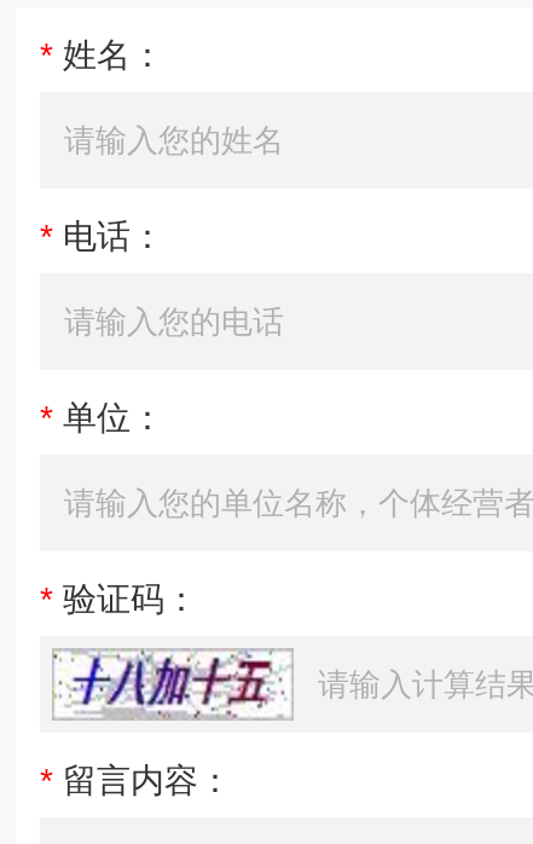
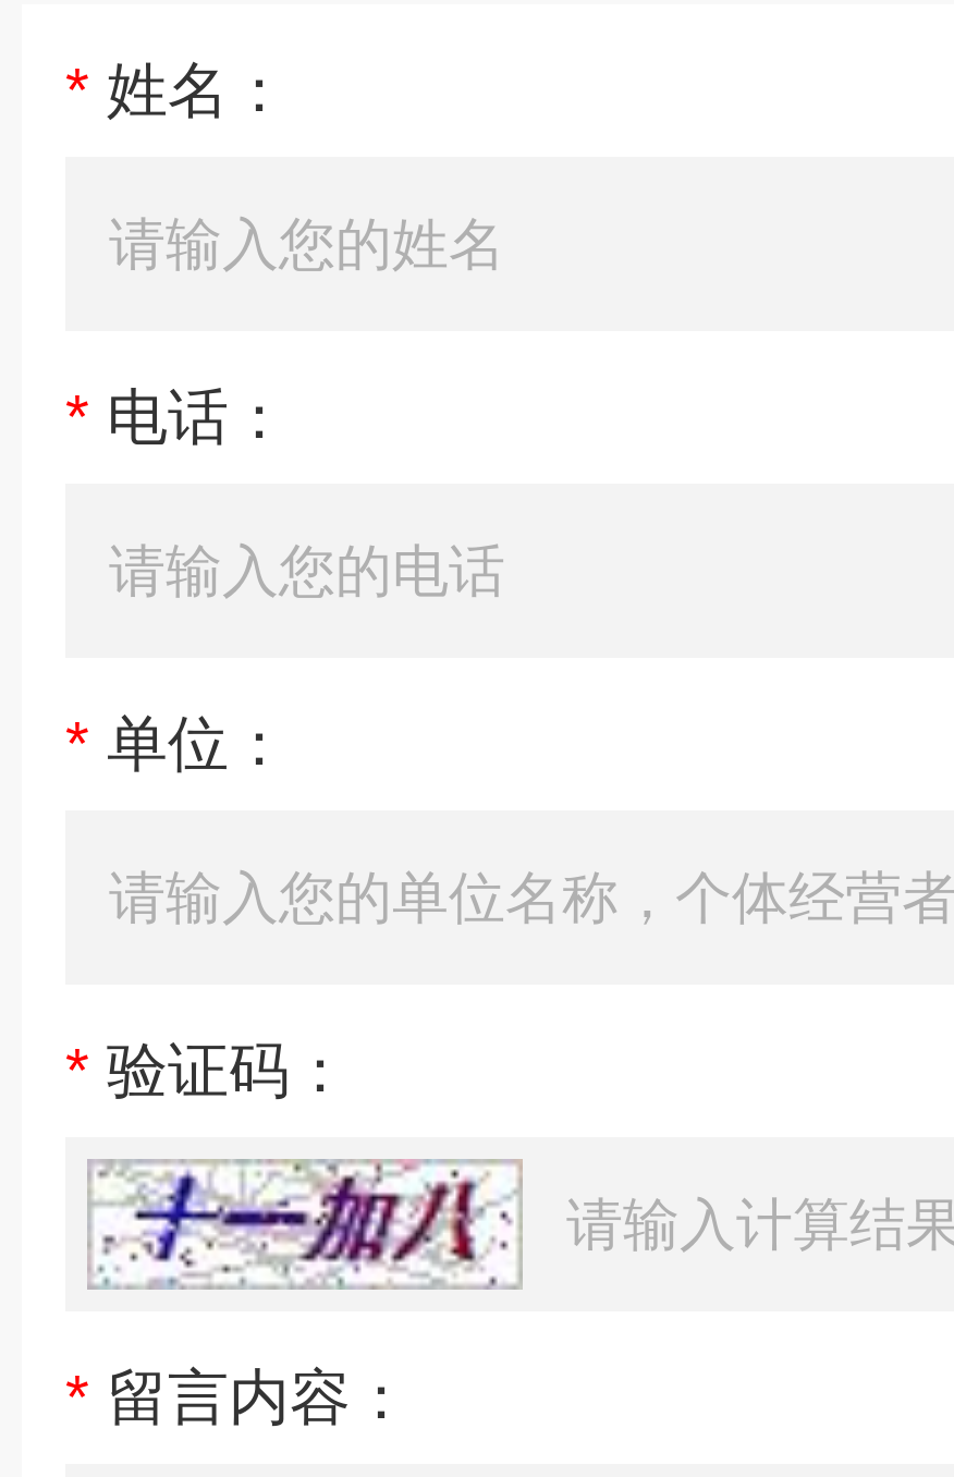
[52,648,289,719] [image] -> [87,1159,521,1287] [image]

